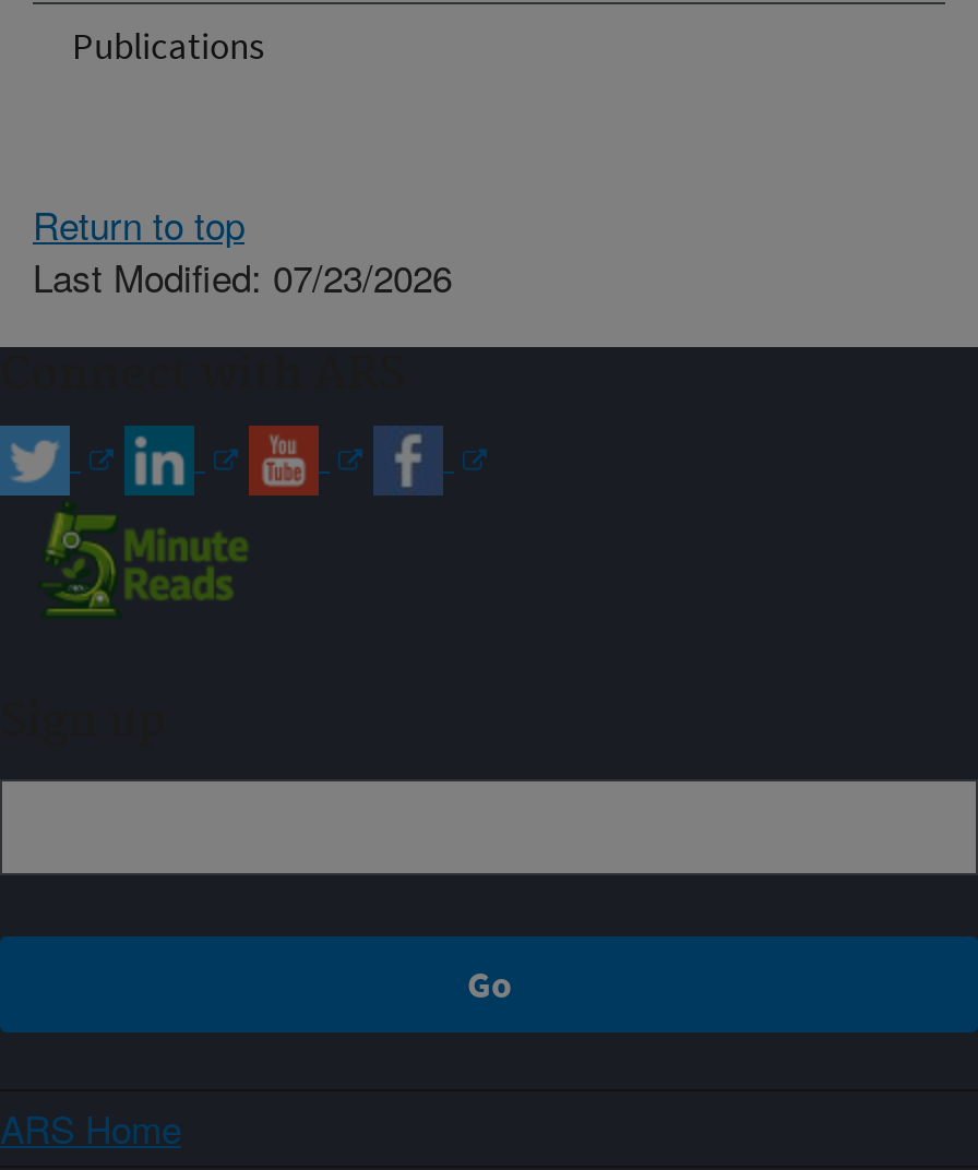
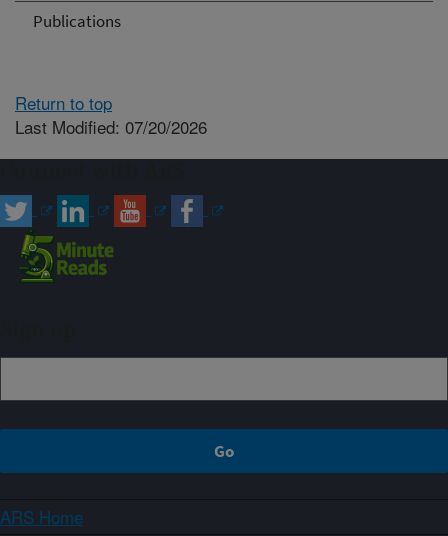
[33,248,452,302] Last Modified: 07/23/2026 -> [15,113,207,138] Last Modified: 07/20/2026

